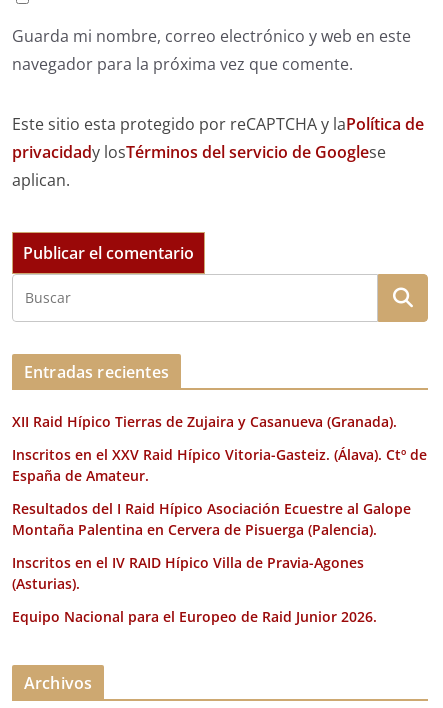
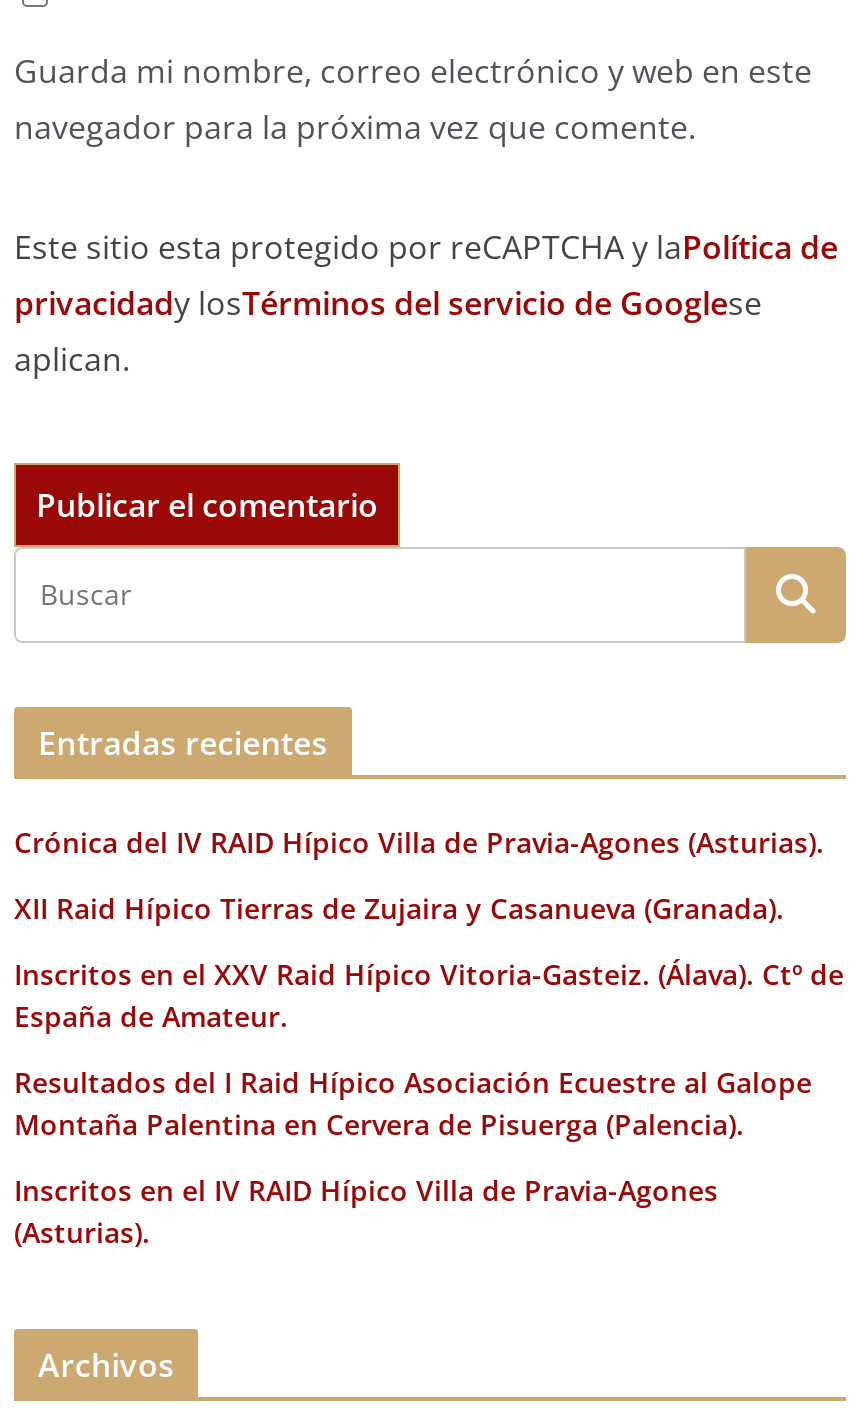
none -> [14,823,824,861] Crónica del IV RAID Hípico Villa de Pravia-Agones (Asturias).
moved [12,412,427,593] -> [14,889,844,1251]: XII Raid Hípico Tierras de Zujaira y Casanueva (Granada). | Inscritos en el XXV Raid Hípico Vitoria-Gasteiz. (Álava). Ctº de | España de Amateur. | Resultados del I Raid Hípico Asociación Ecuestre al Galope | Montaña Palentina en Cervera de Pisuerga (Palencia). | Inscritos en el IV RAID Hípico Villa de Pravia-Agones | (Asturias).
[12,607,377,626] Equipo Nacional para el Europeo de Raid Junior 2026. -> none

